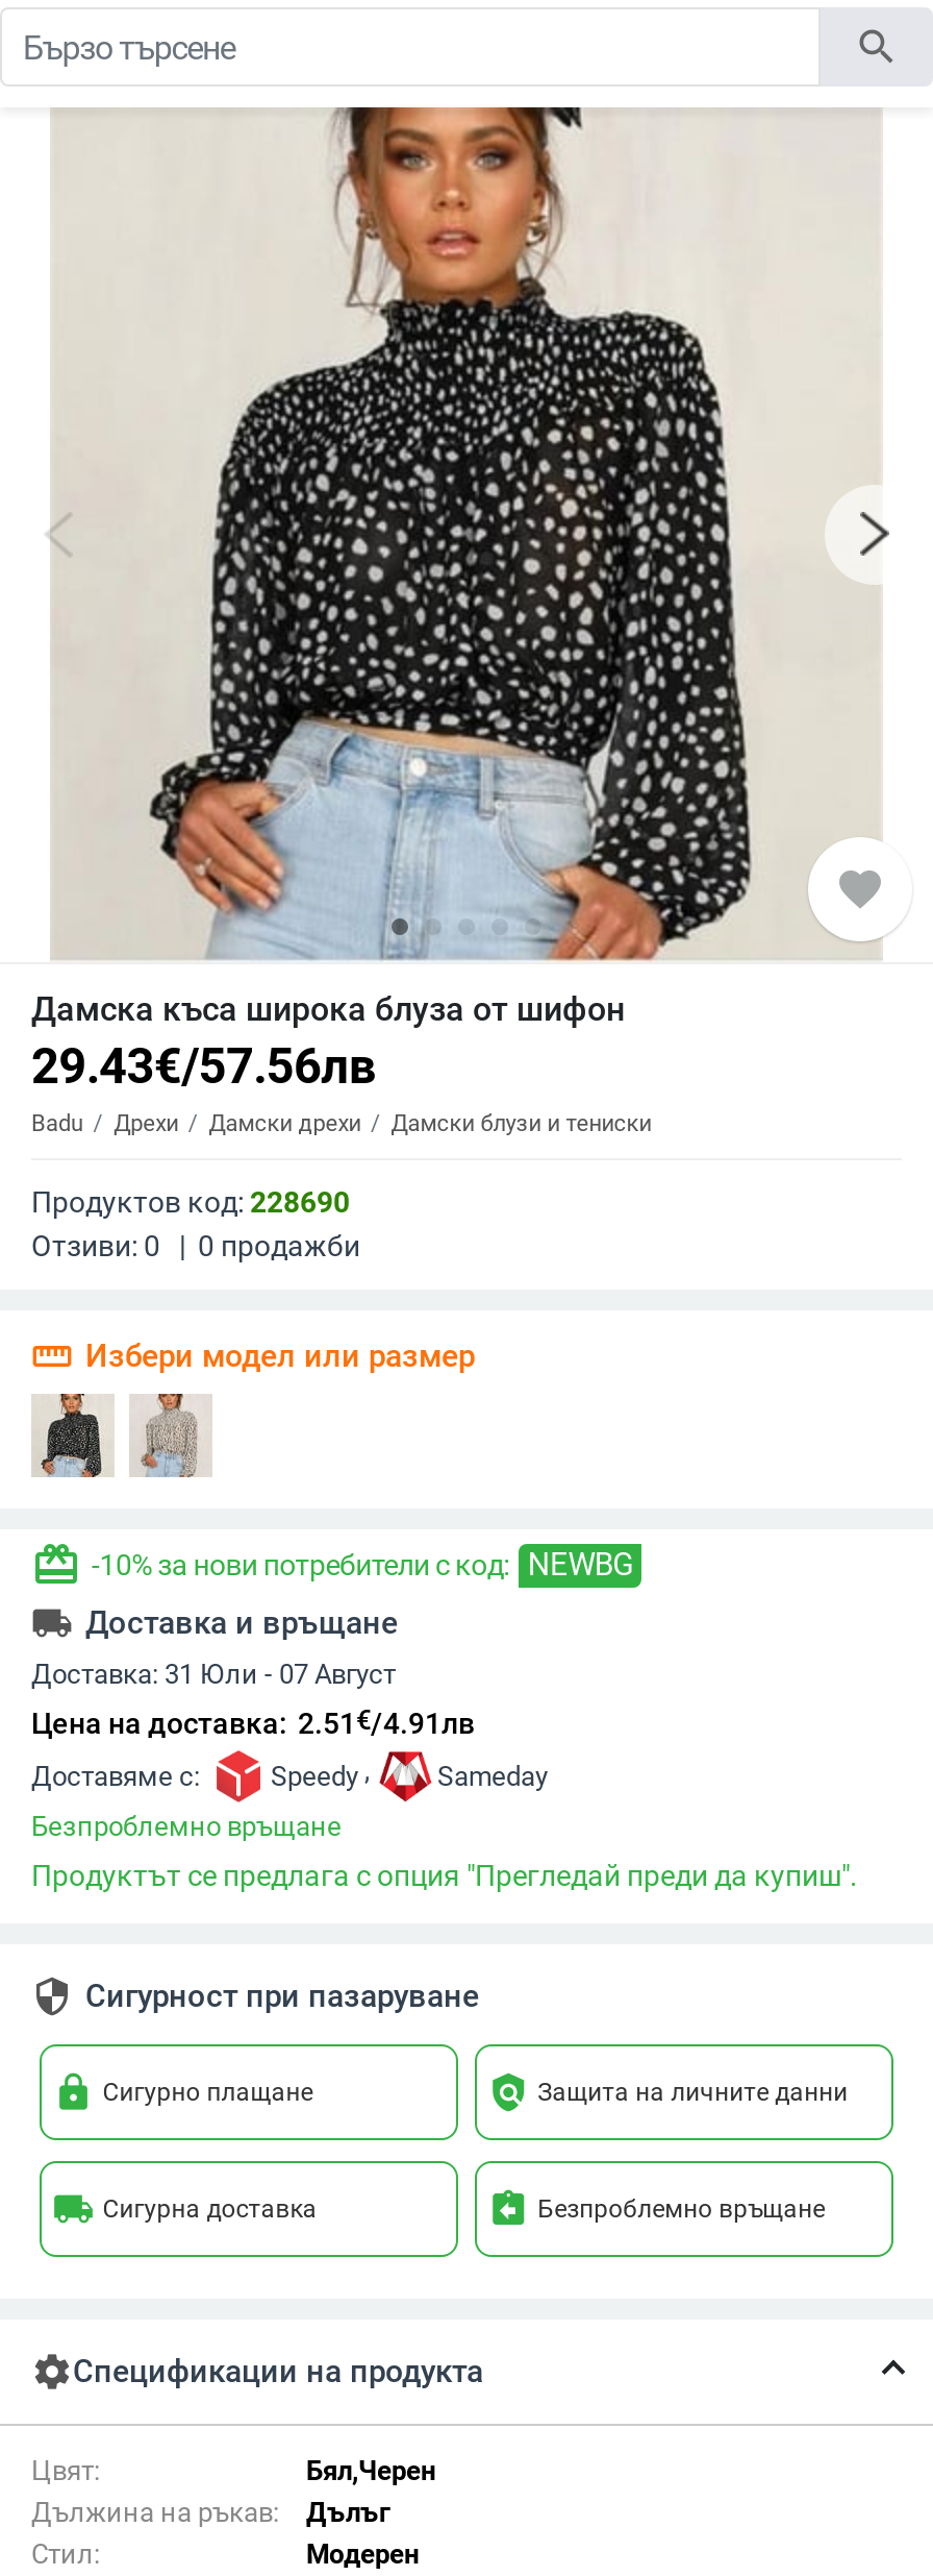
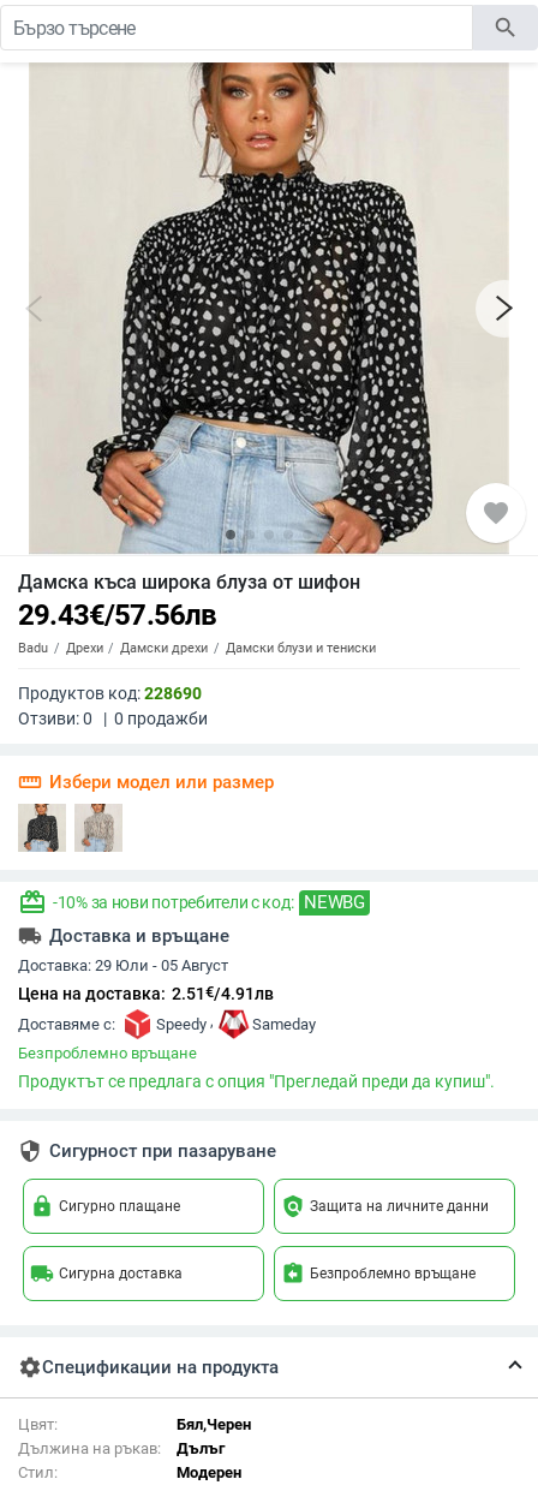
[31,1659,396,1690] Доставка: 31 Юли - 07 Август -> [18,957,228,975] Доставка: 29 Юли - 05 Август

